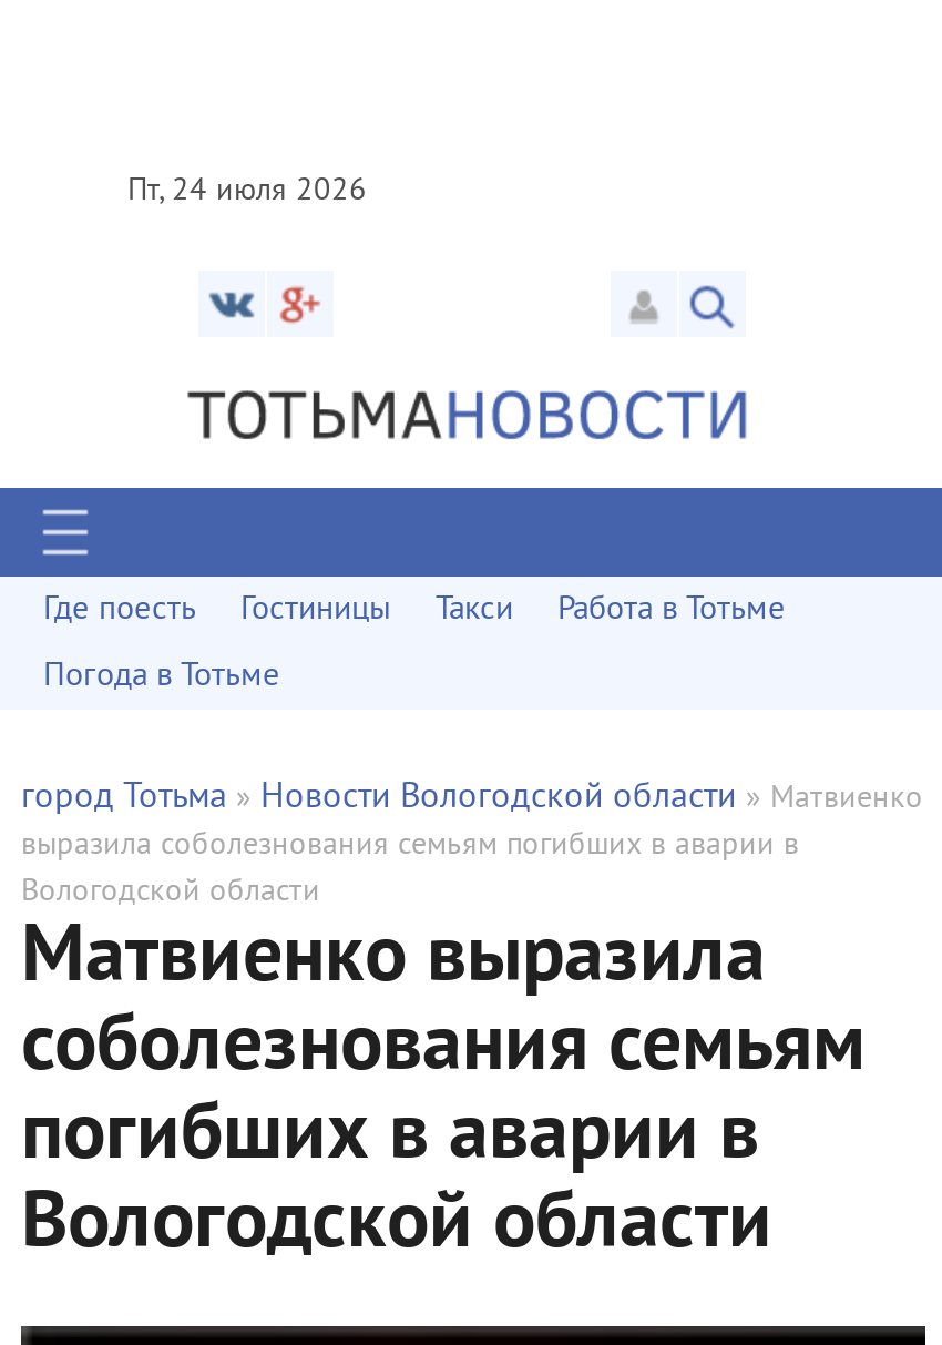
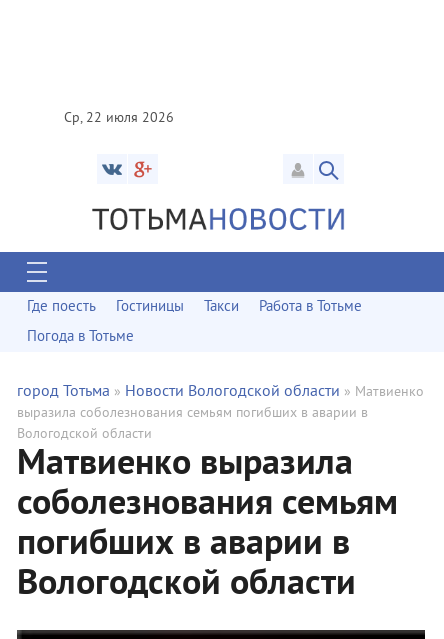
[127,173,367,211] Пт, 24 июля 2026 -> [64,110,174,127] Ср, 22 июля 2026

